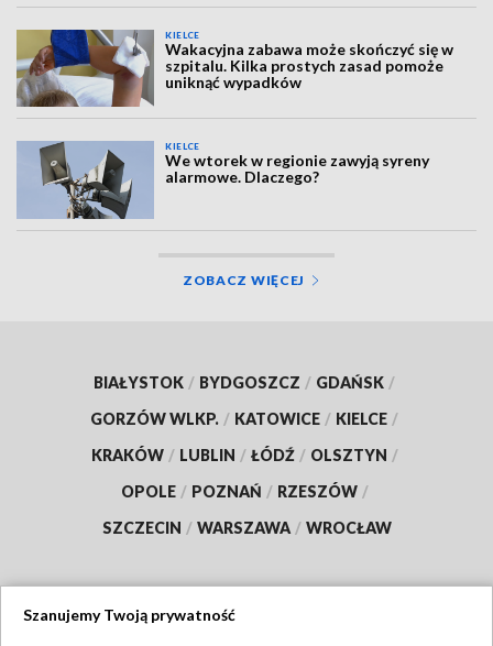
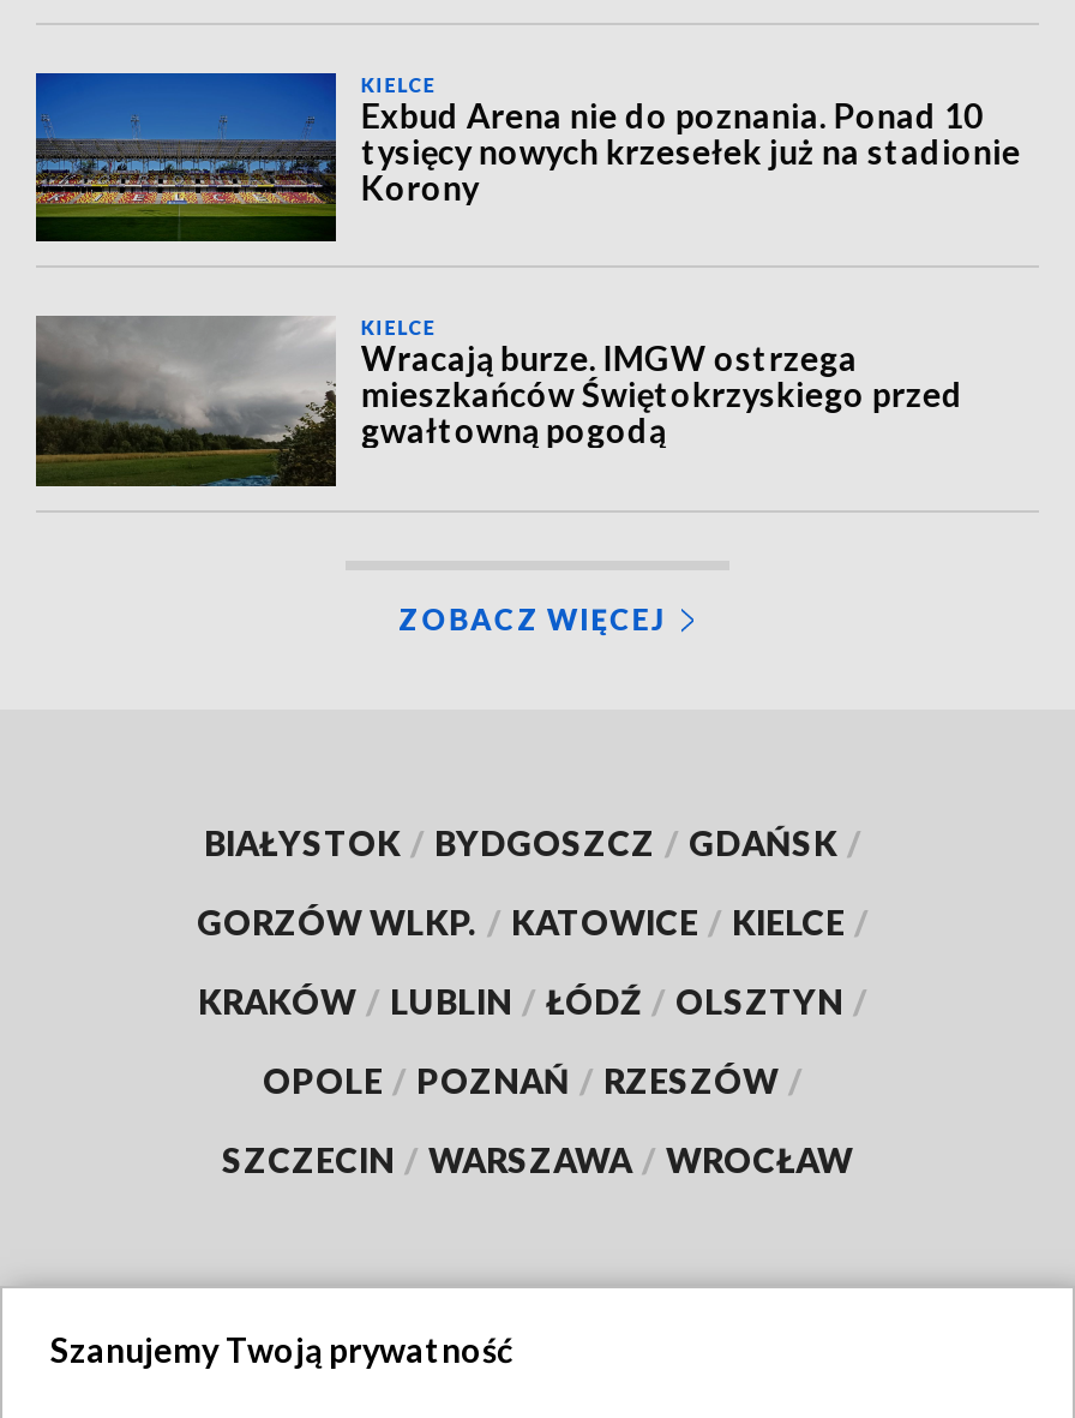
[15,29,454,108] [image] | Wakacyjna zabawa może skończyć się w | szpitalu. Kilka prostych zasad pomoże | uniknąć wypadków -> [34,71,1021,244] [image] | Exbud Arena nie do poznania. Ponad 10 | tysięcy nowych krzesełek już na stadionie | Korony
[17,141,430,220] [image] | We wtorek w regionie zawyją syreny | alarmowe. Dlaczego? -> [34,316,963,489] [image] | Wracają burze. IMGW ostrzega | mieszkańców Świętokrzyskiego przed | gwałtowną pogodą

